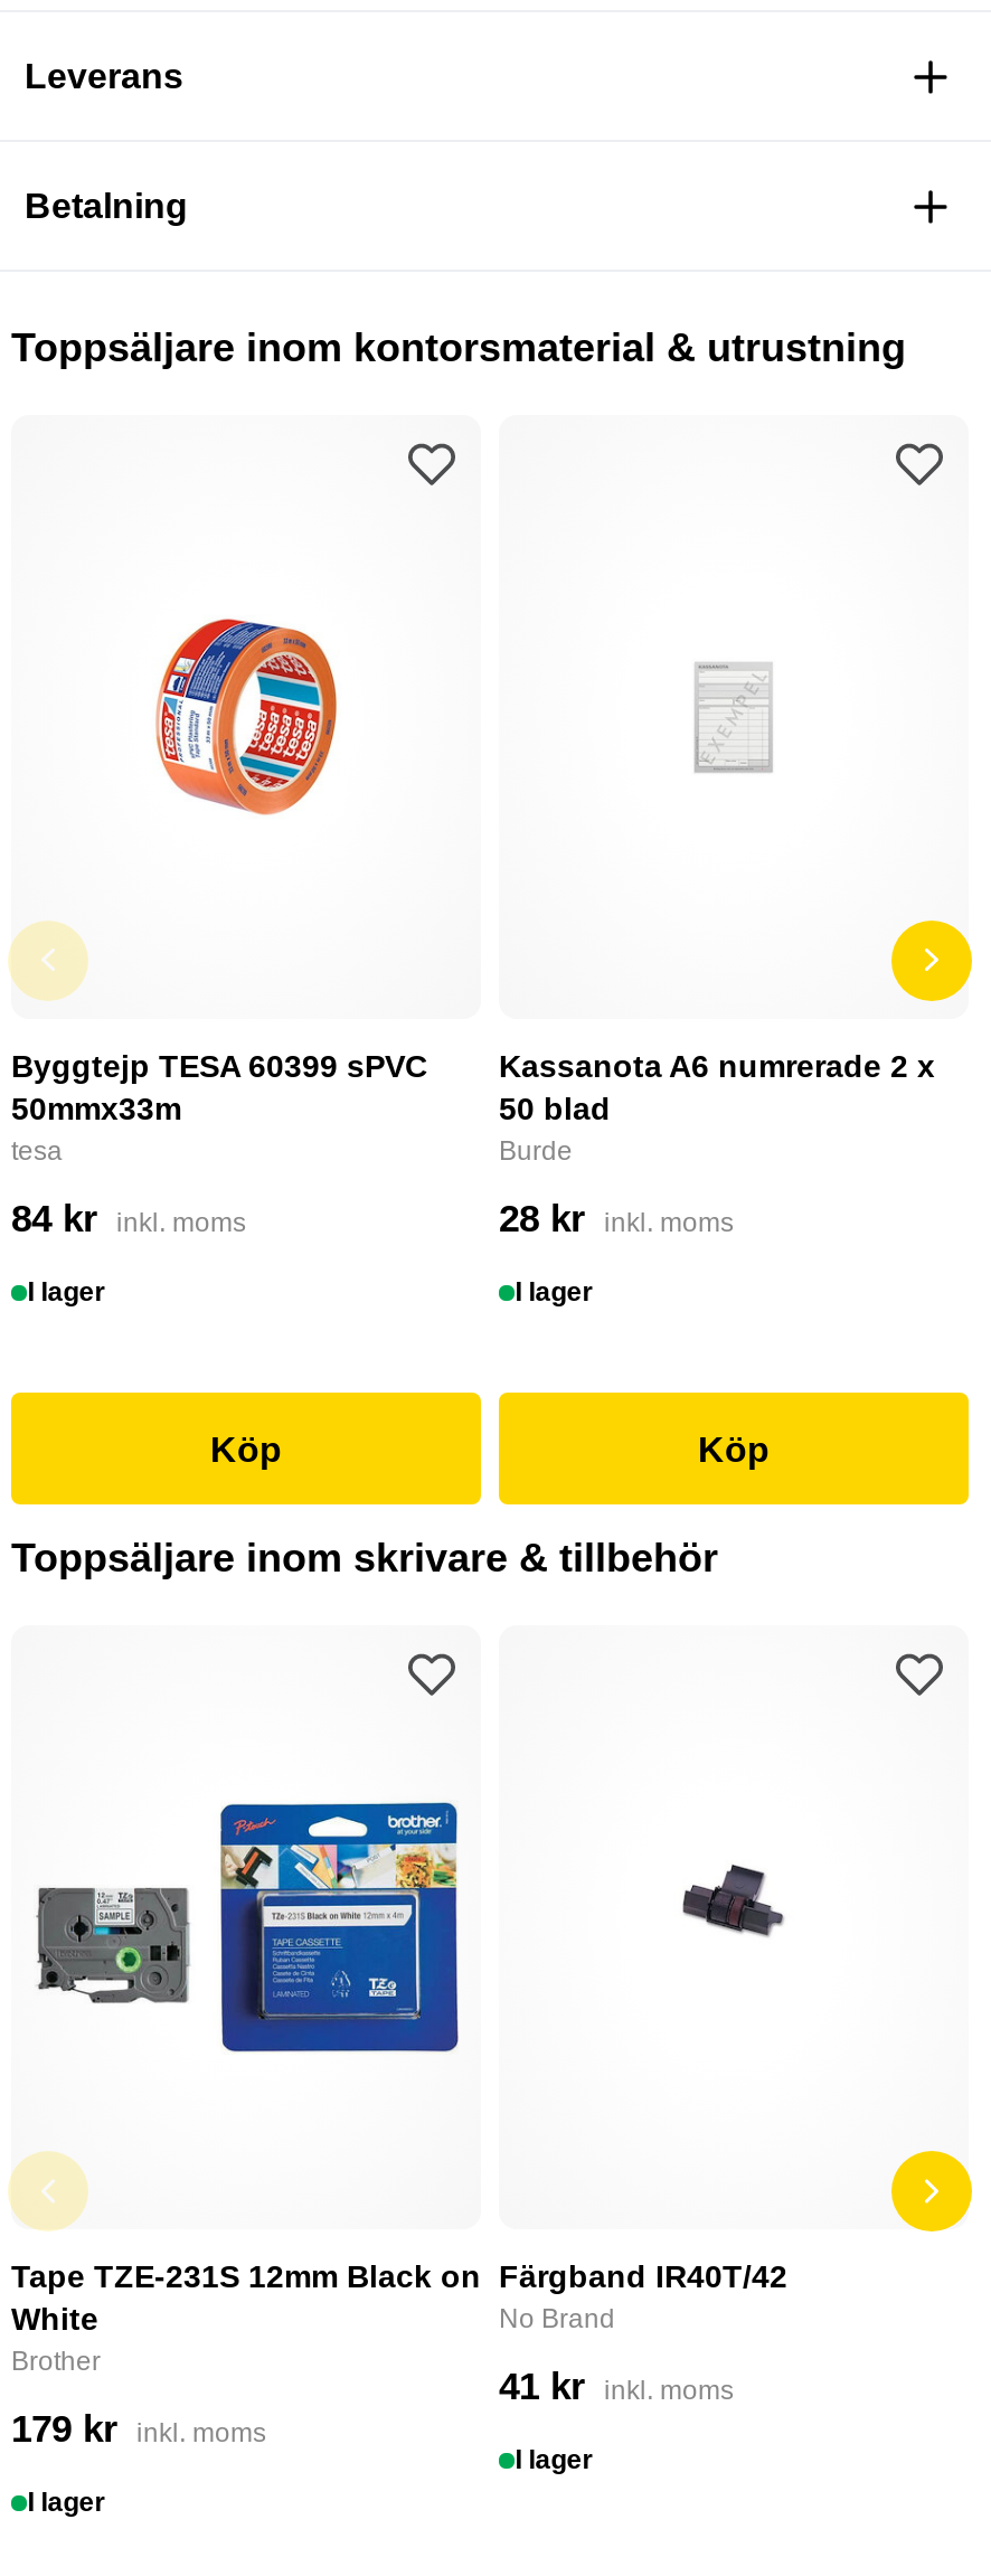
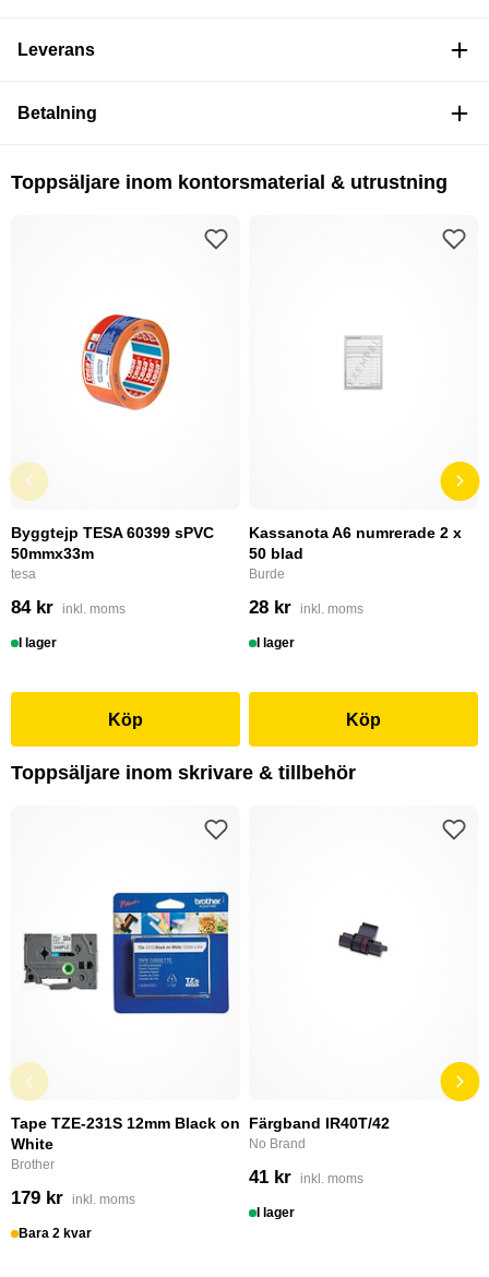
[27,2487,106,2518] I lager -> [19,1226,92,1241] Bara 2 kvar

